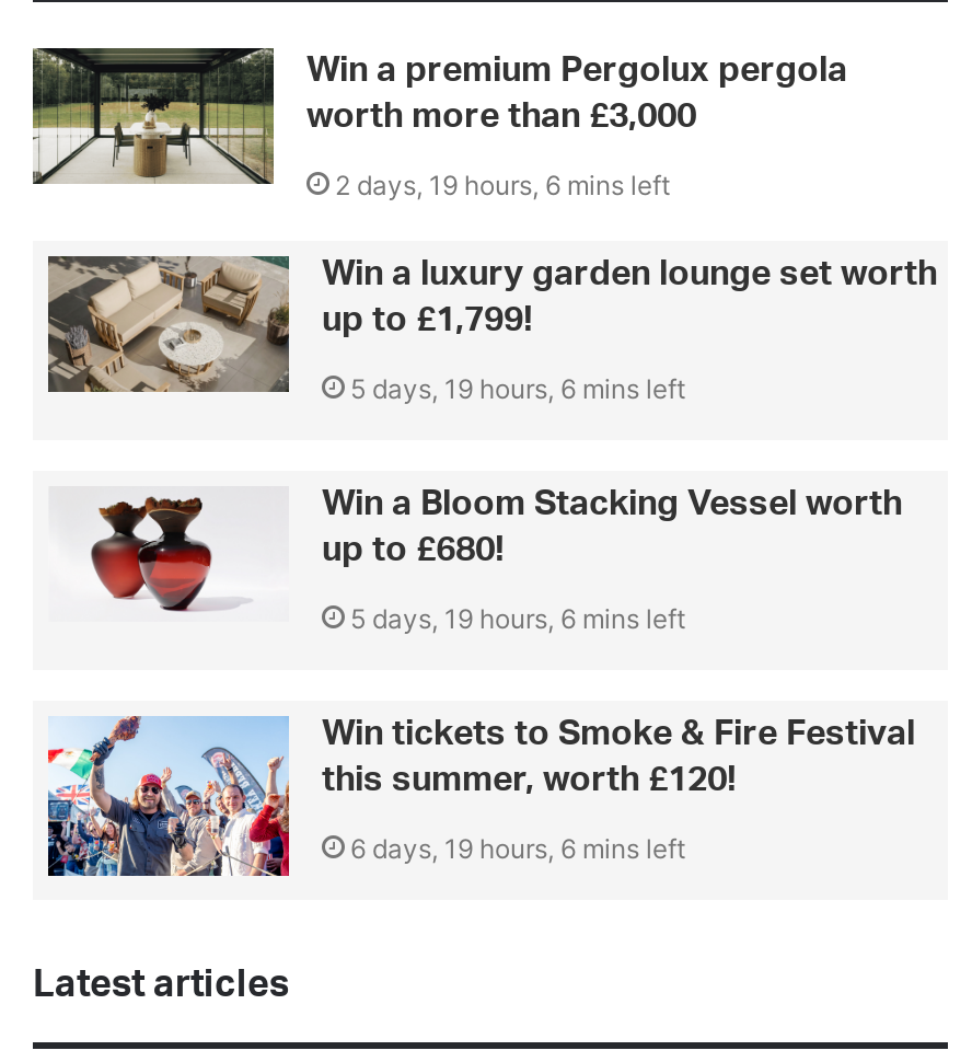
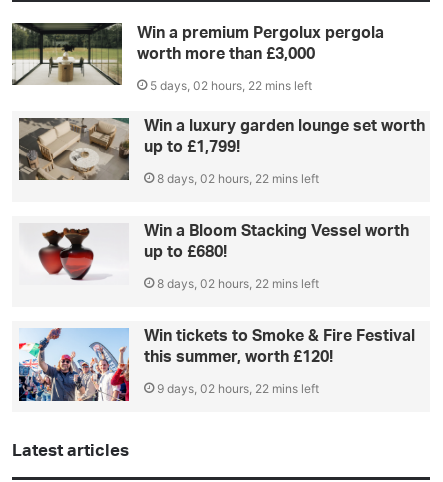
[335,168,670,201] 2 days, 19 hours, 6 mins left -> [150,78,312,93] 5 days, 02 hours, 22 mins left
[350,371,685,404] 5 days, 19 hours, 6 mins left -> [157,171,319,186] 8 days, 02 hours, 22 mins left
[350,601,685,634] 5 days, 19 hours, 6 mins left -> [157,276,319,291] 8 days, 02 hours, 22 mins left
[350,831,685,864] 6 days, 19 hours, 6 mins left -> [157,381,319,396] 9 days, 02 hours, 22 mins left

